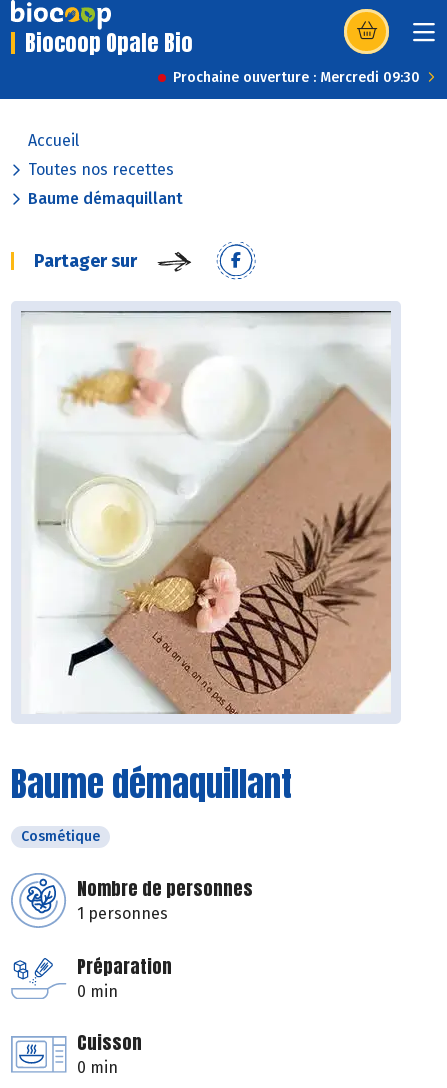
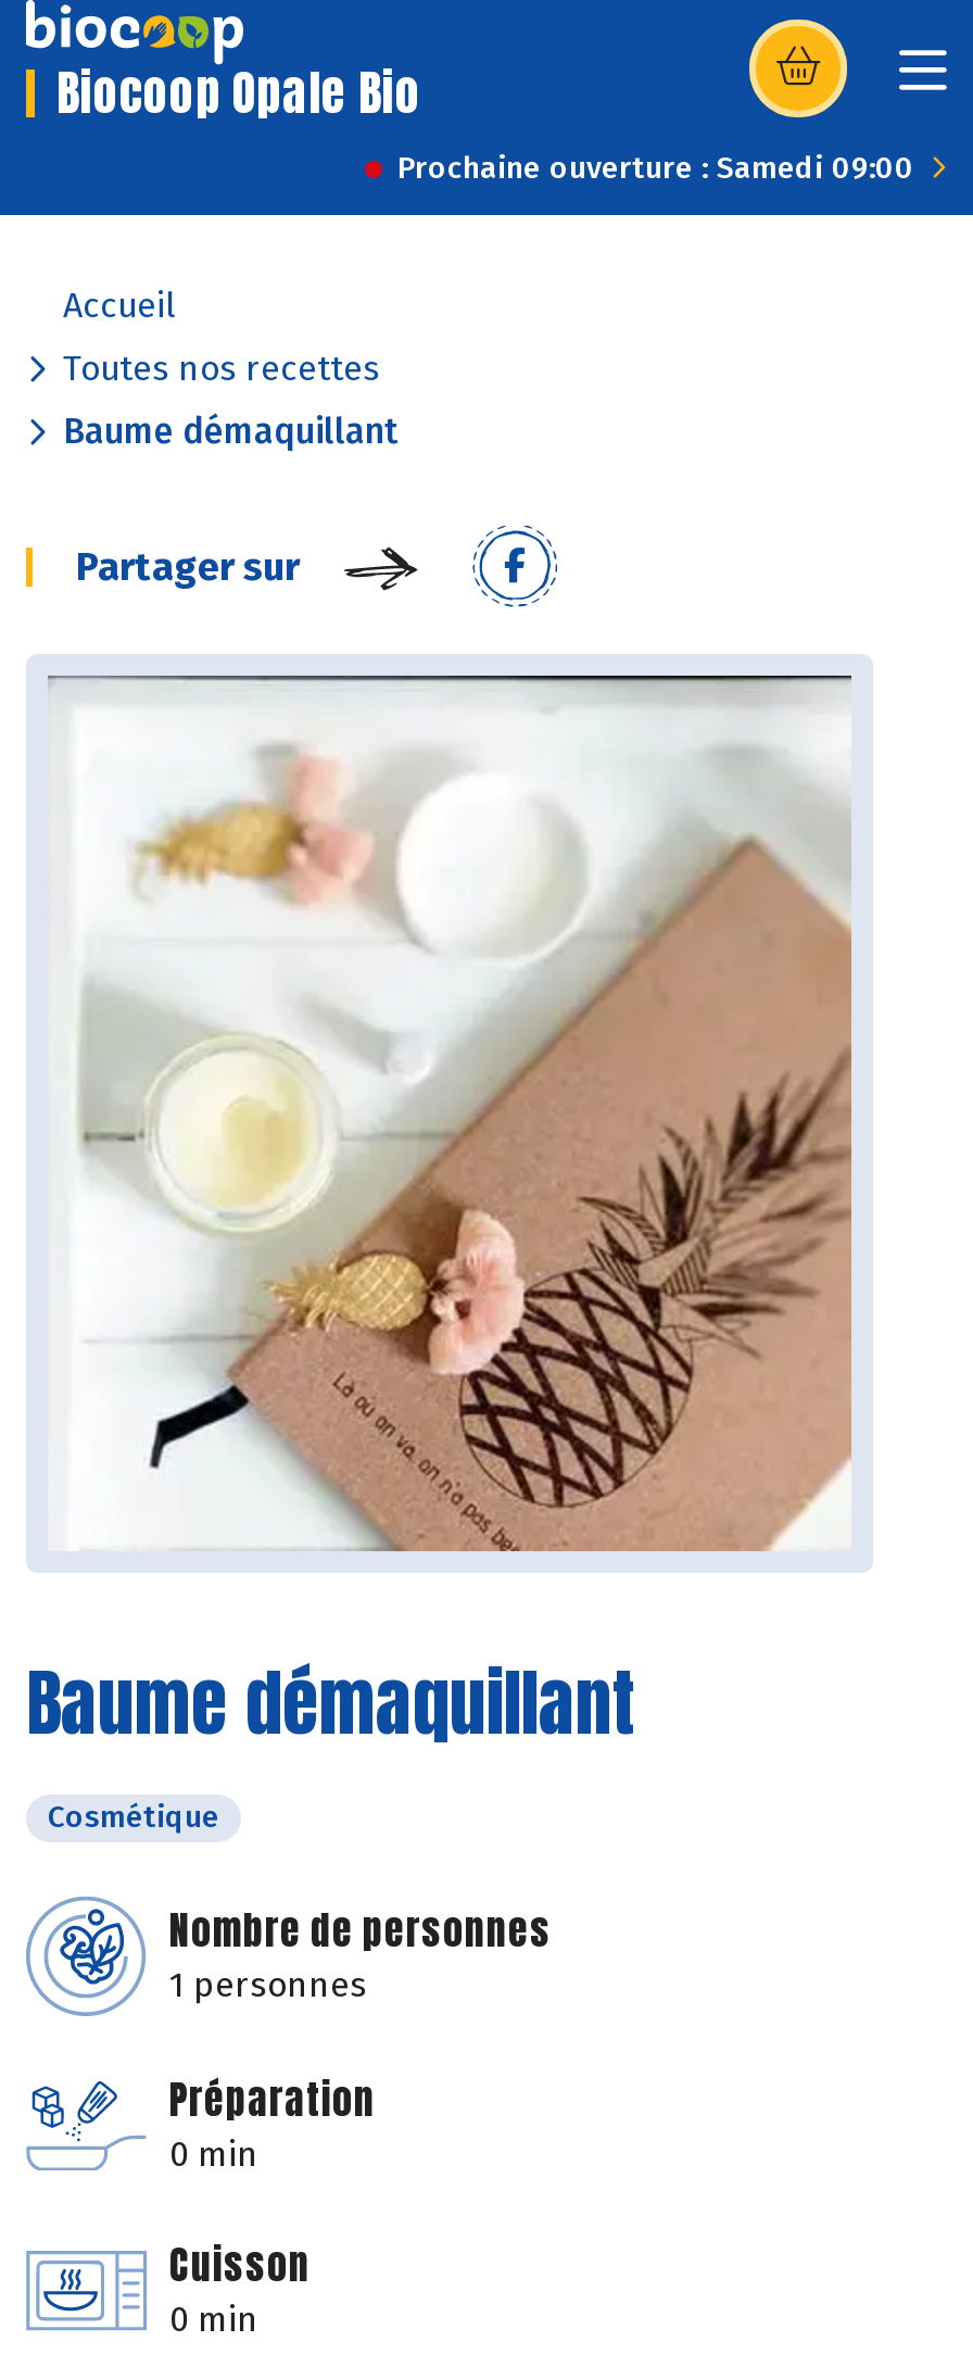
[173,69,420,86] Prochaine ouverture : Mercredi 09:30 -> [397,150,914,187] Prochaine ouverture : Samedi 09:00

